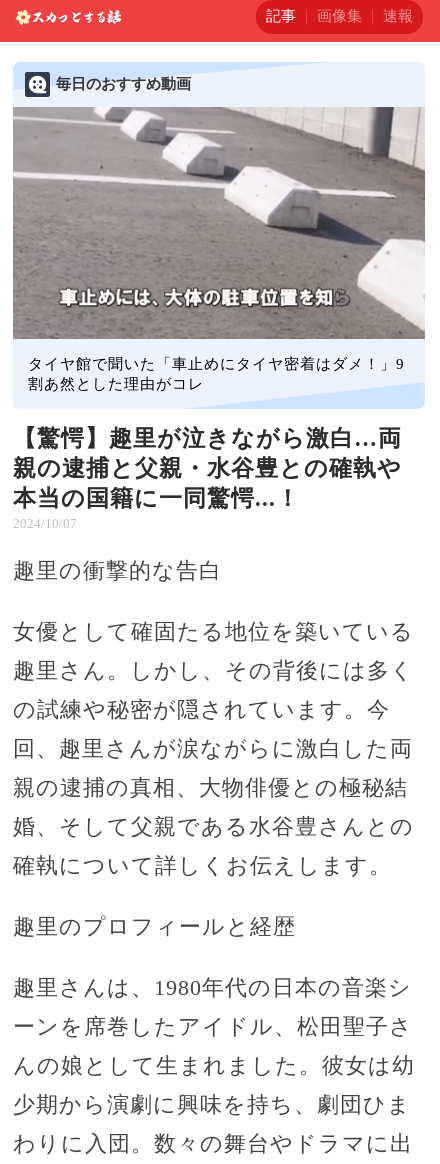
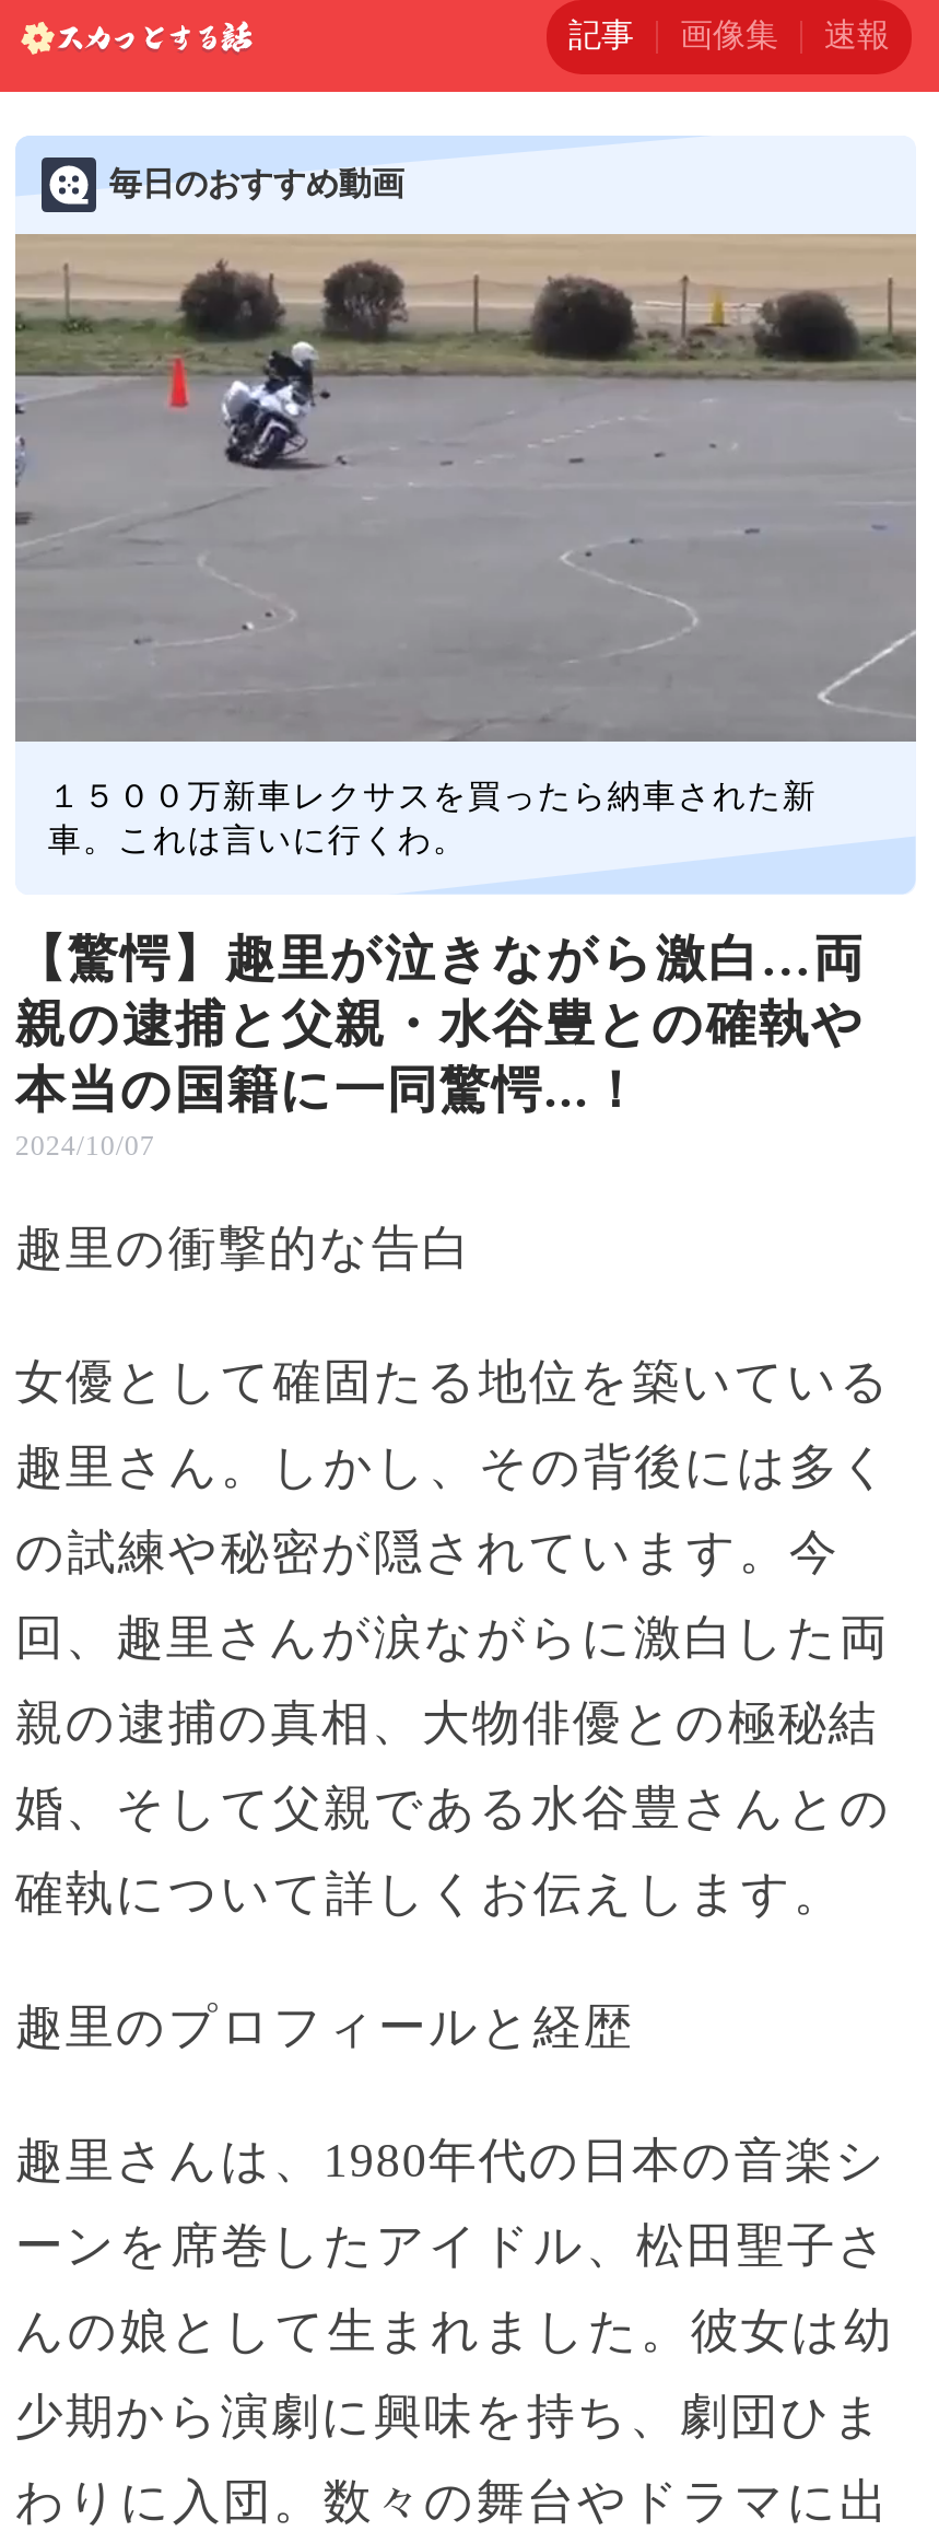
[13,106,425,392] [image] | タイヤ館で聞いた「車止めにタイヤ密着はダメ！」9 | 割あ然とした理由がコレ -> [15,232,918,857] [image] | １５００万新車レクサスを買ったら納車された新 | 車。これは言いに行くわ。

